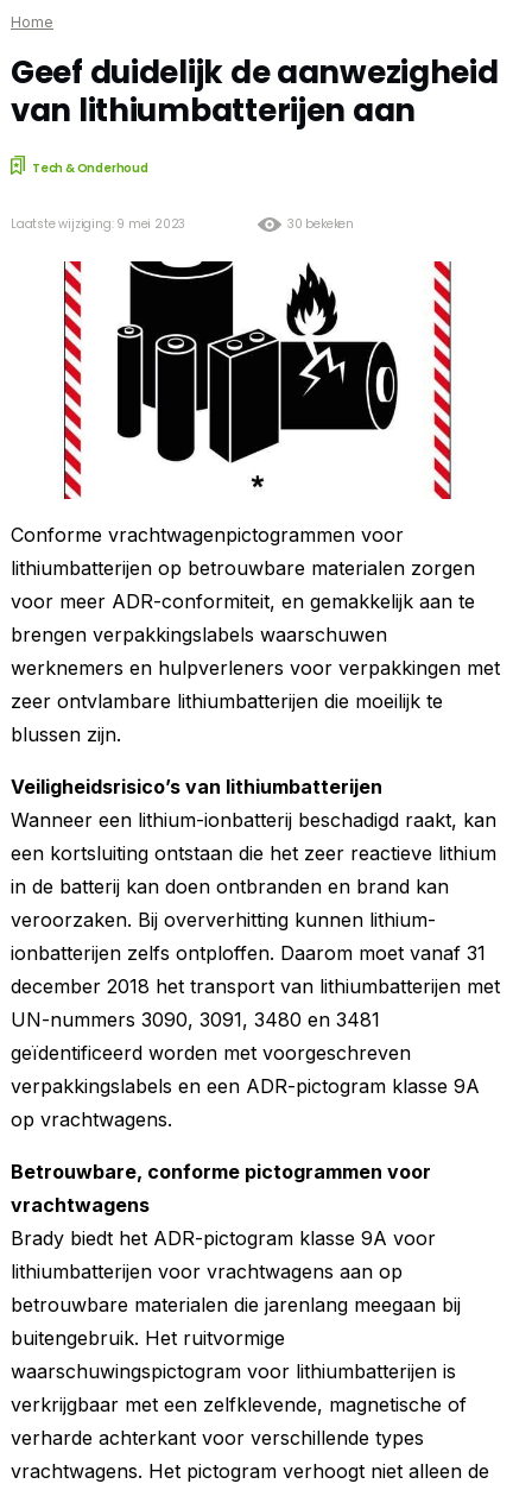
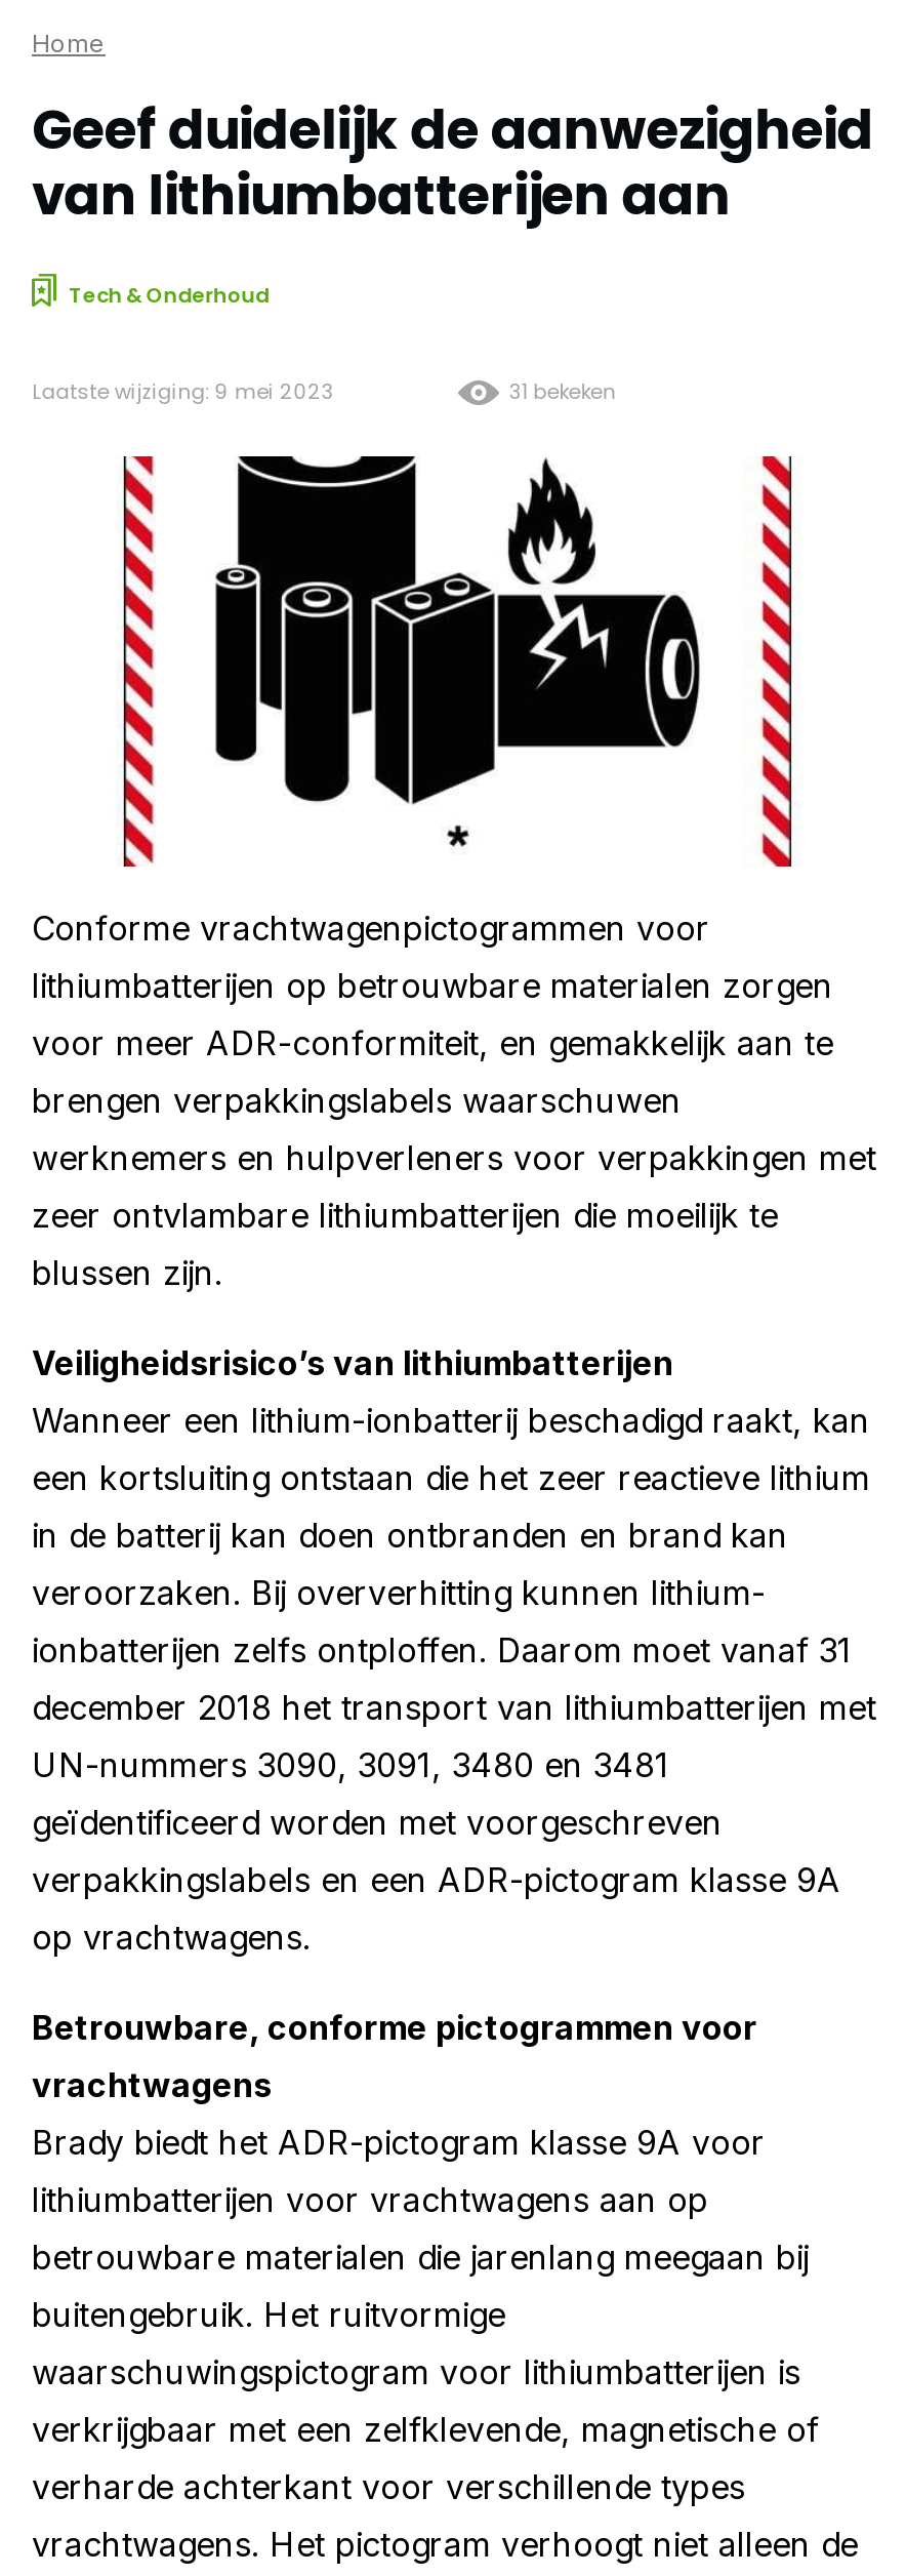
[287,215,354,233] 30 bekeken -> [509,376,616,407] 31 bekeken

